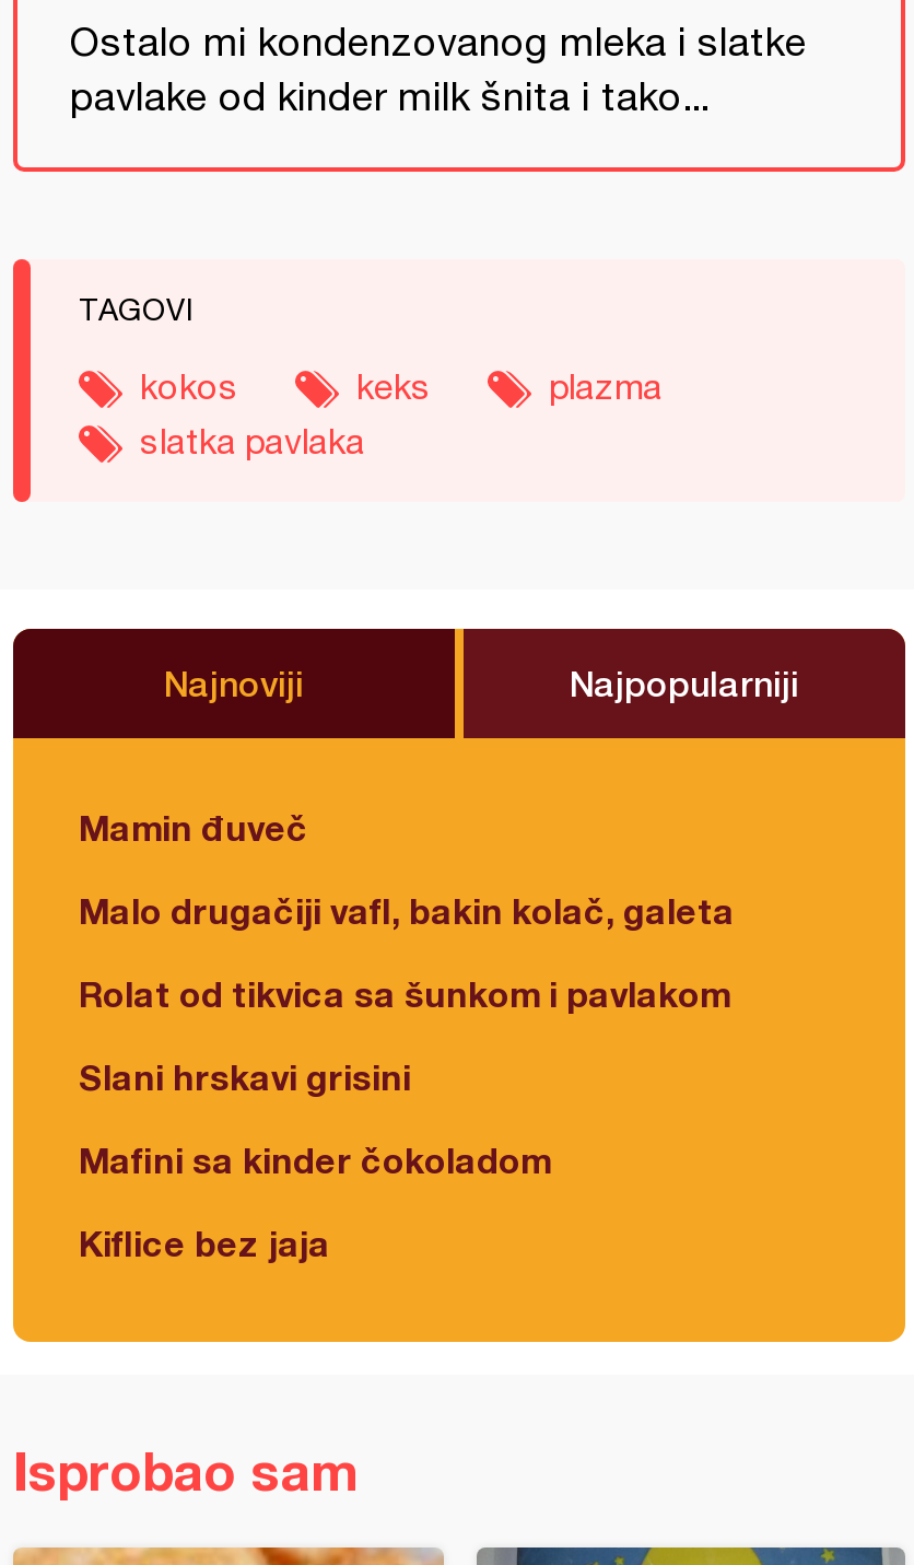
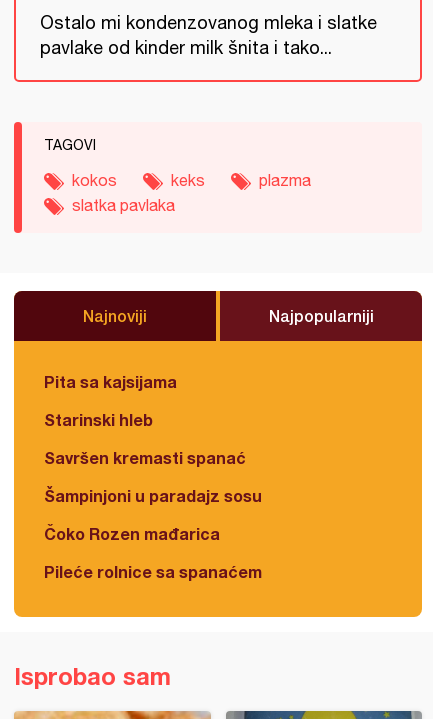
[79,806,308,848] Mamin đuveč -> [44,372,177,391] Pita sa kajsijama
[79,889,735,931] Malo drugačiji vafl, bakin kolač, galeta -> [44,410,153,429] Starinski hleb
[79,972,730,1014] Rolat od tikvica sa šunkom i pavlakom -> [44,448,246,467] Savršen kremasti spanać
[79,1055,411,1097] Slani hrskavi grisini -> [44,486,262,505] Šampinjoni u paradajz sosu
[79,1138,551,1180] Mafini sa kinder čokoladom -> [44,524,220,543] Čoko Rozen mađarica
[79,1222,330,1263] Kiflice bez jaja -> [44,562,262,581] Pileće rolnice sa spanaćem

